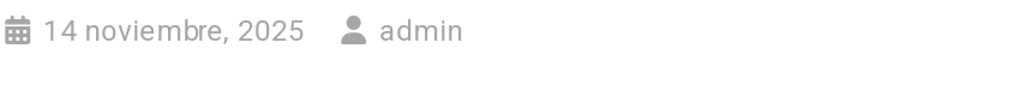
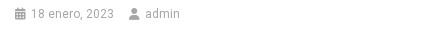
[43,13,305,47] 14 noviembre, 2025 -> [31,7,114,21] 18 enero, 2023

